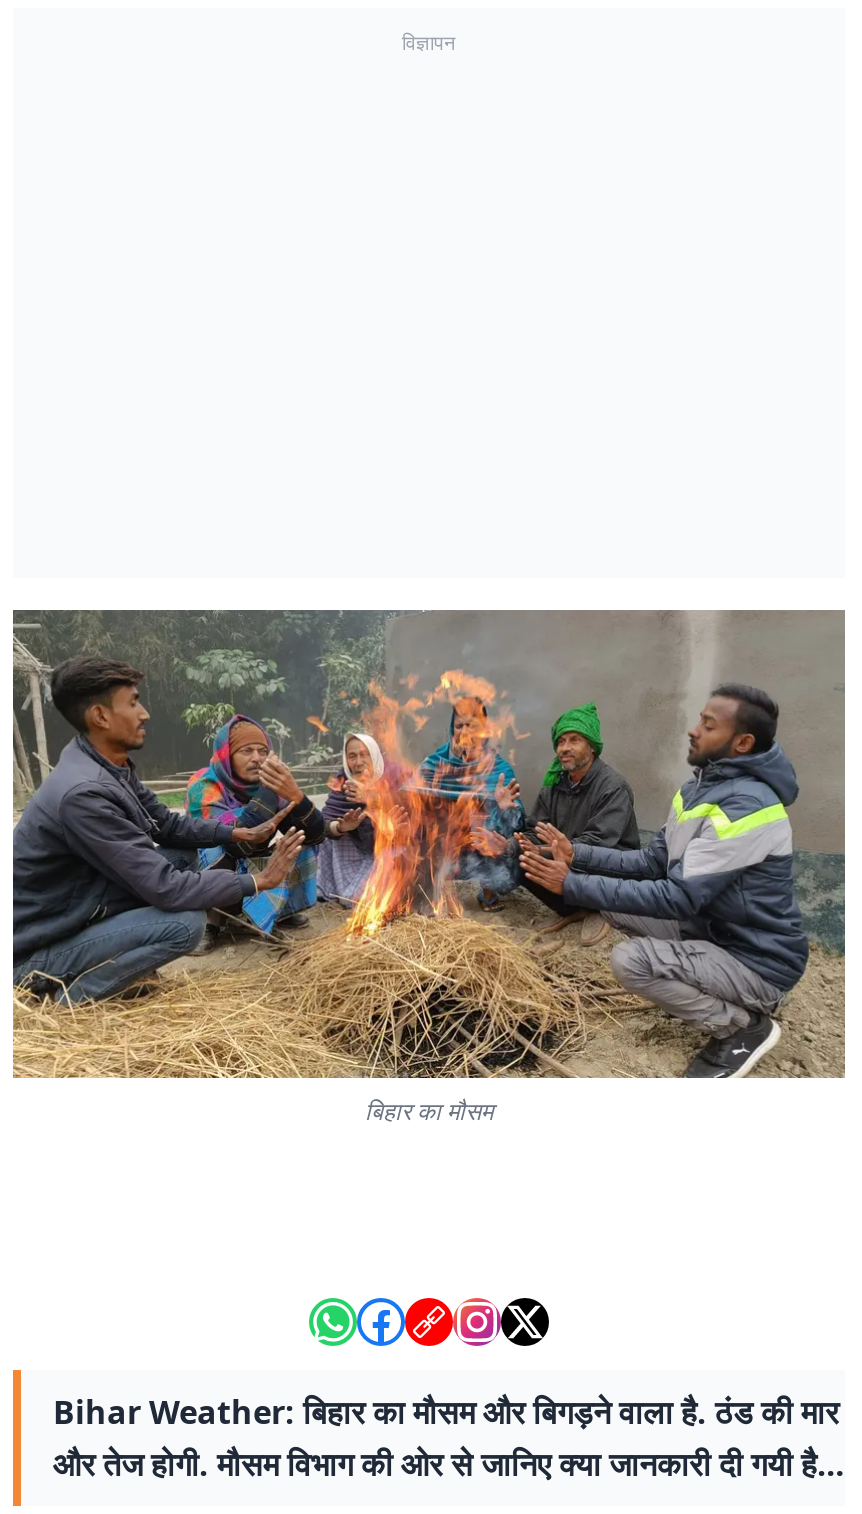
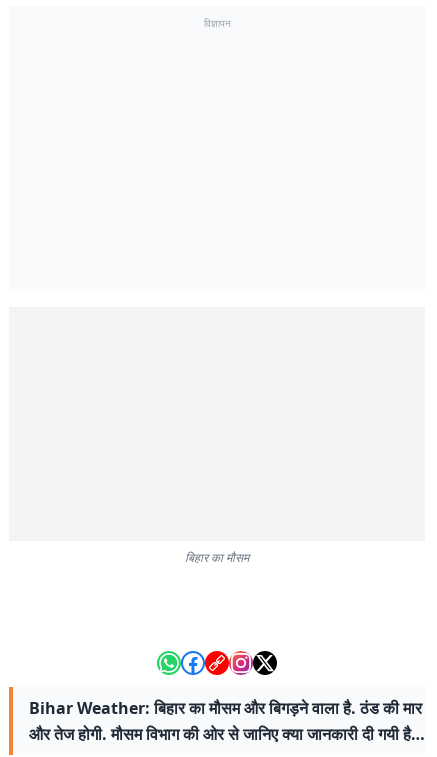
[11,608,847,1080] [image] -> none

